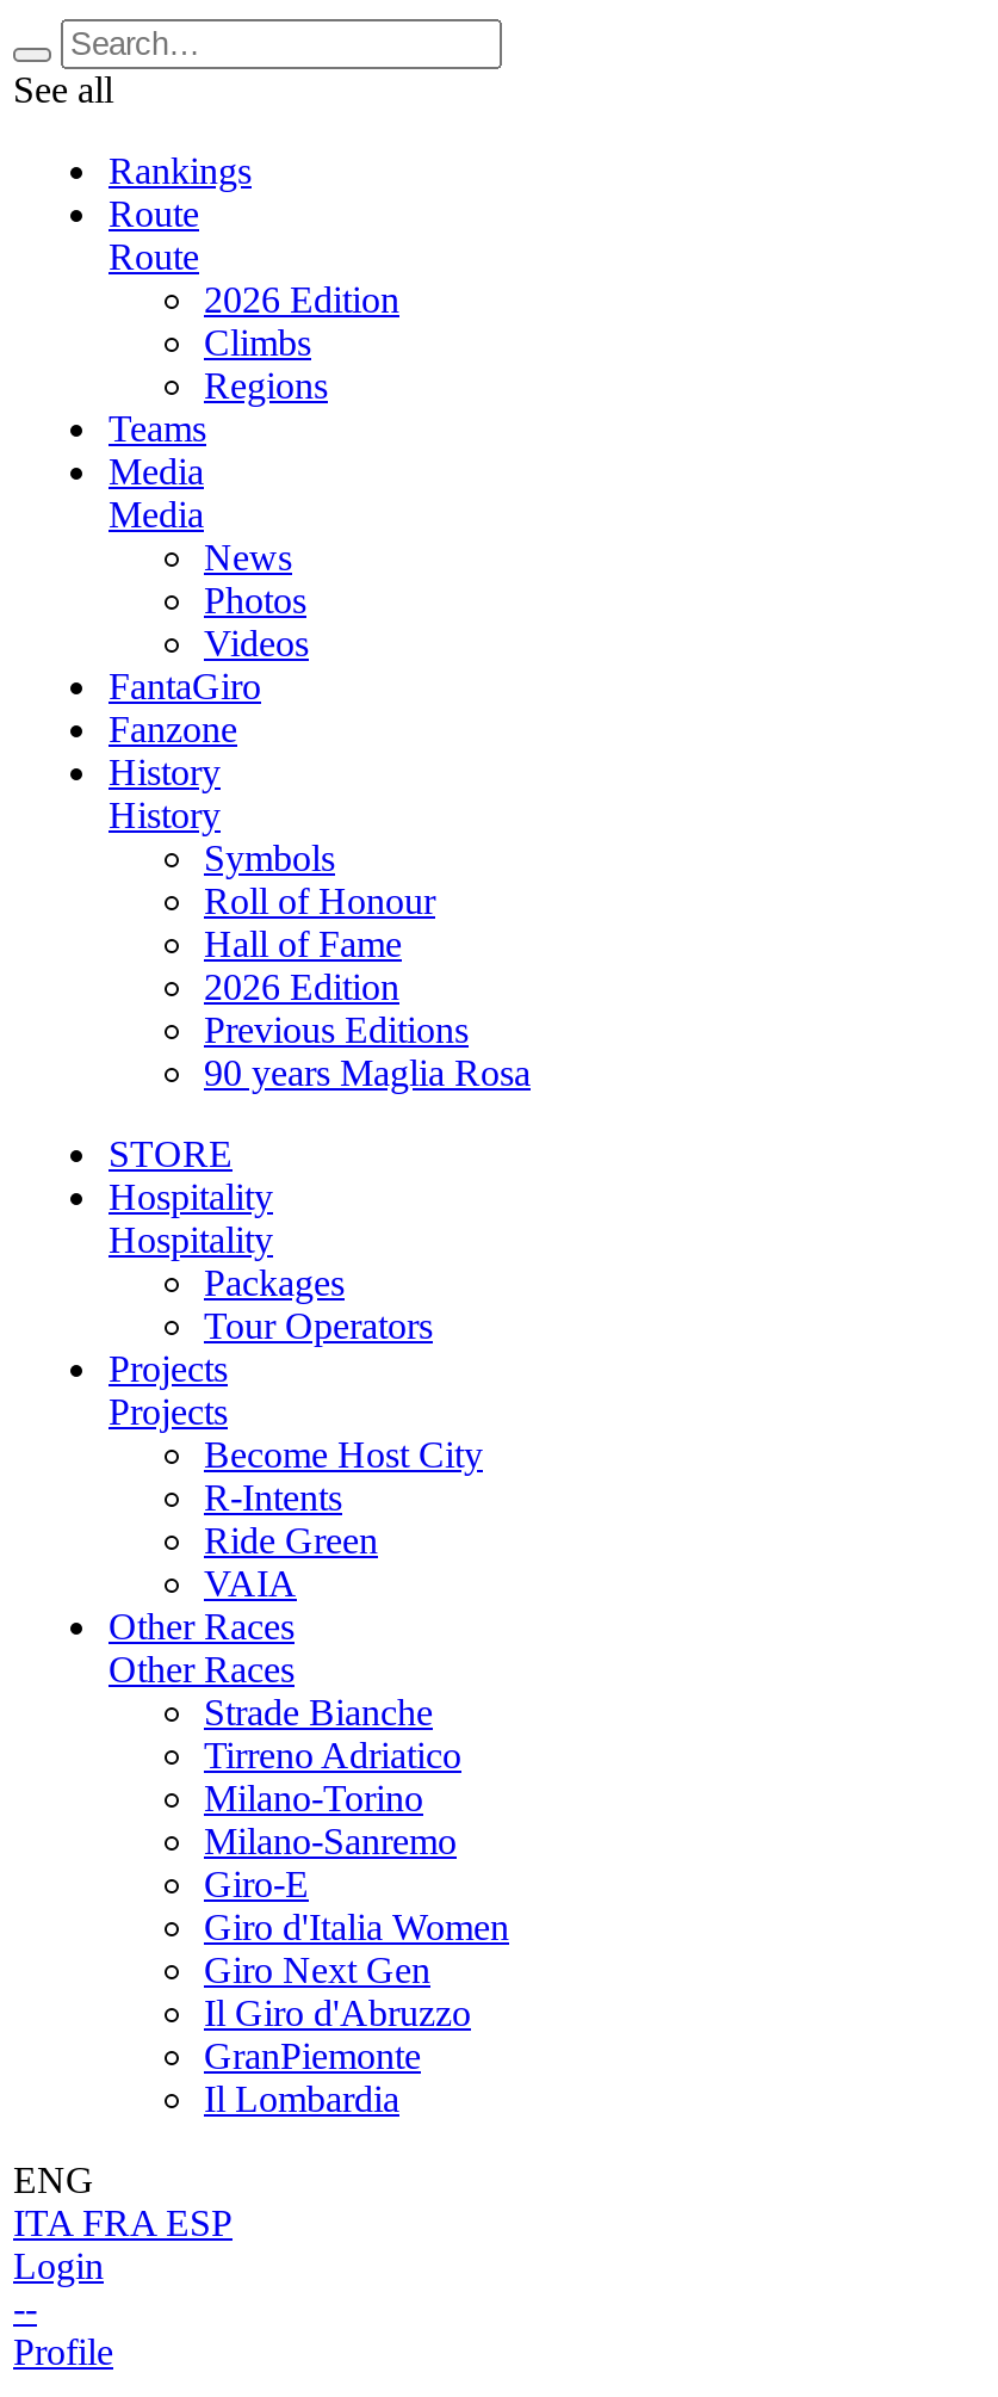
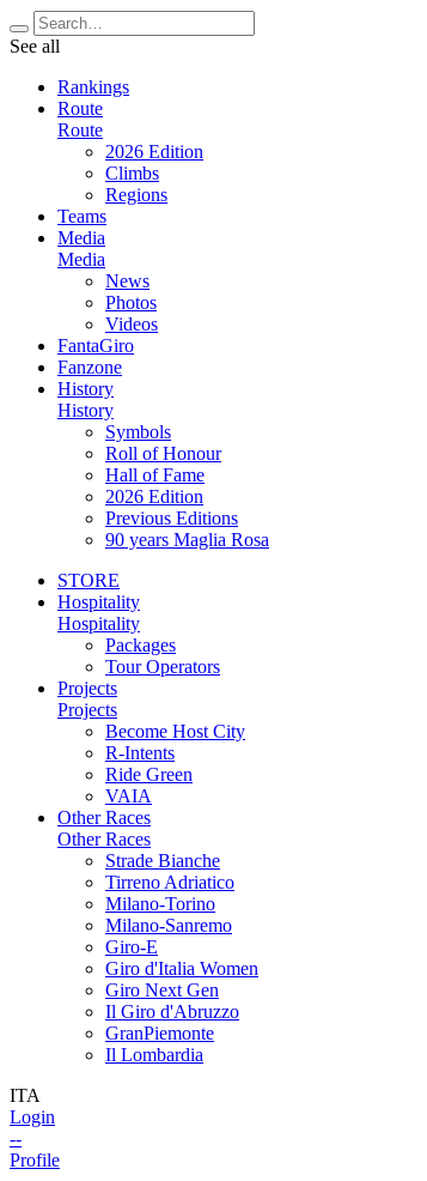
[13,2160,233,2243] ENG | ITA FRA ESP -> [10,1085,41,1106] ITA

